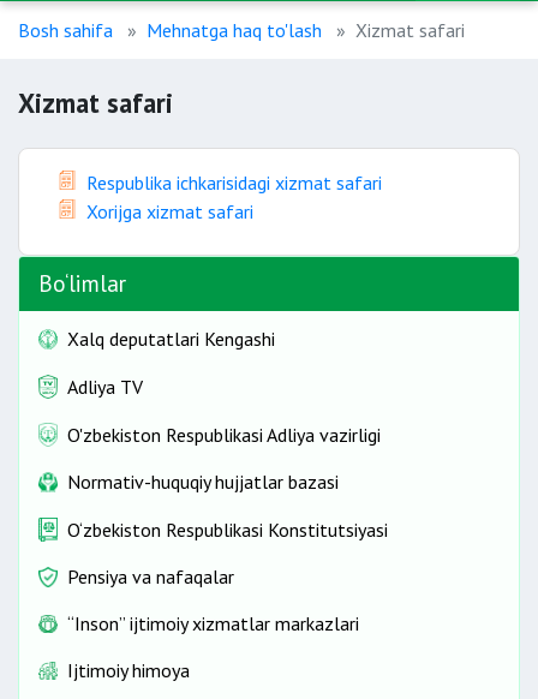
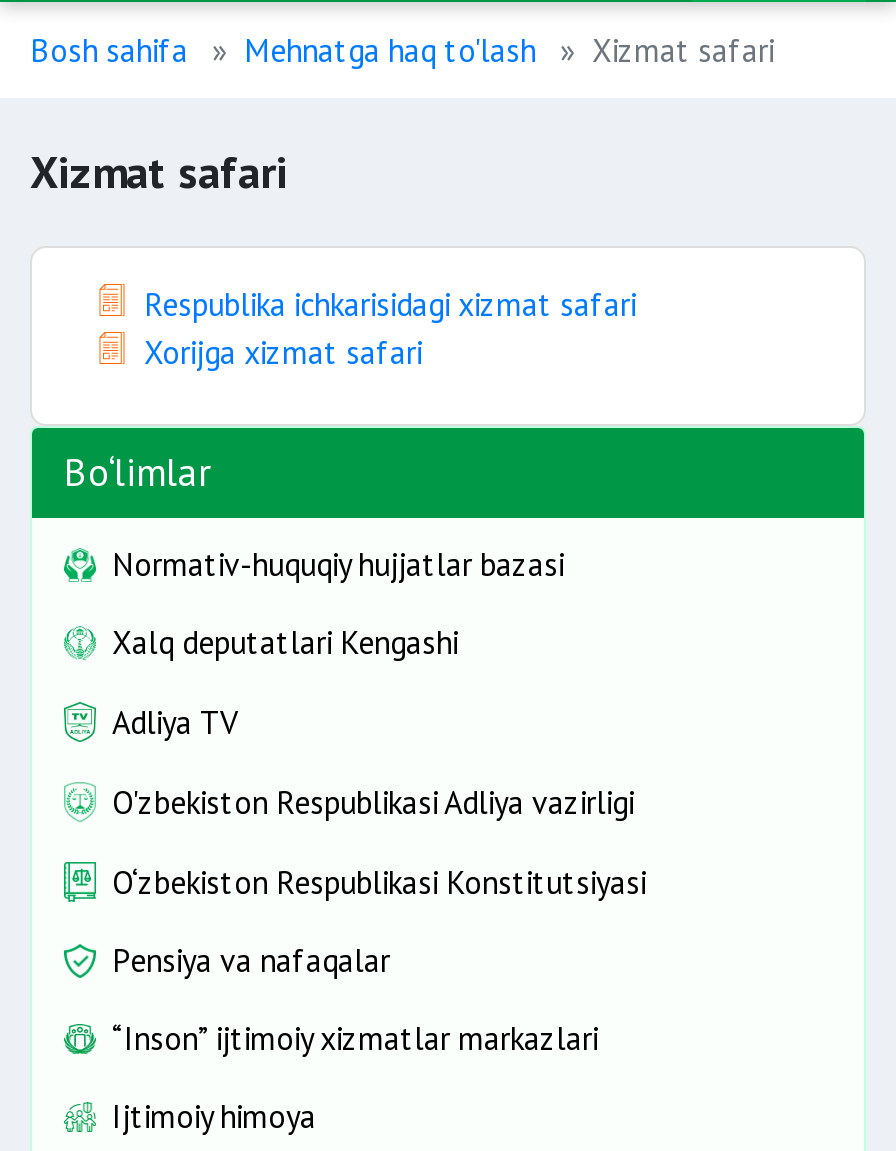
moved [67,327,381,446] -> [112,622,634,821]: Xalq deputatlari Kengashi | Adliya TV | O'zbekiston Respublikasi Adliya vazirligi
moved [67,470,339,494] -> [112,544,564,584]: Normativ-huquqiy hujjatlar bazasi

